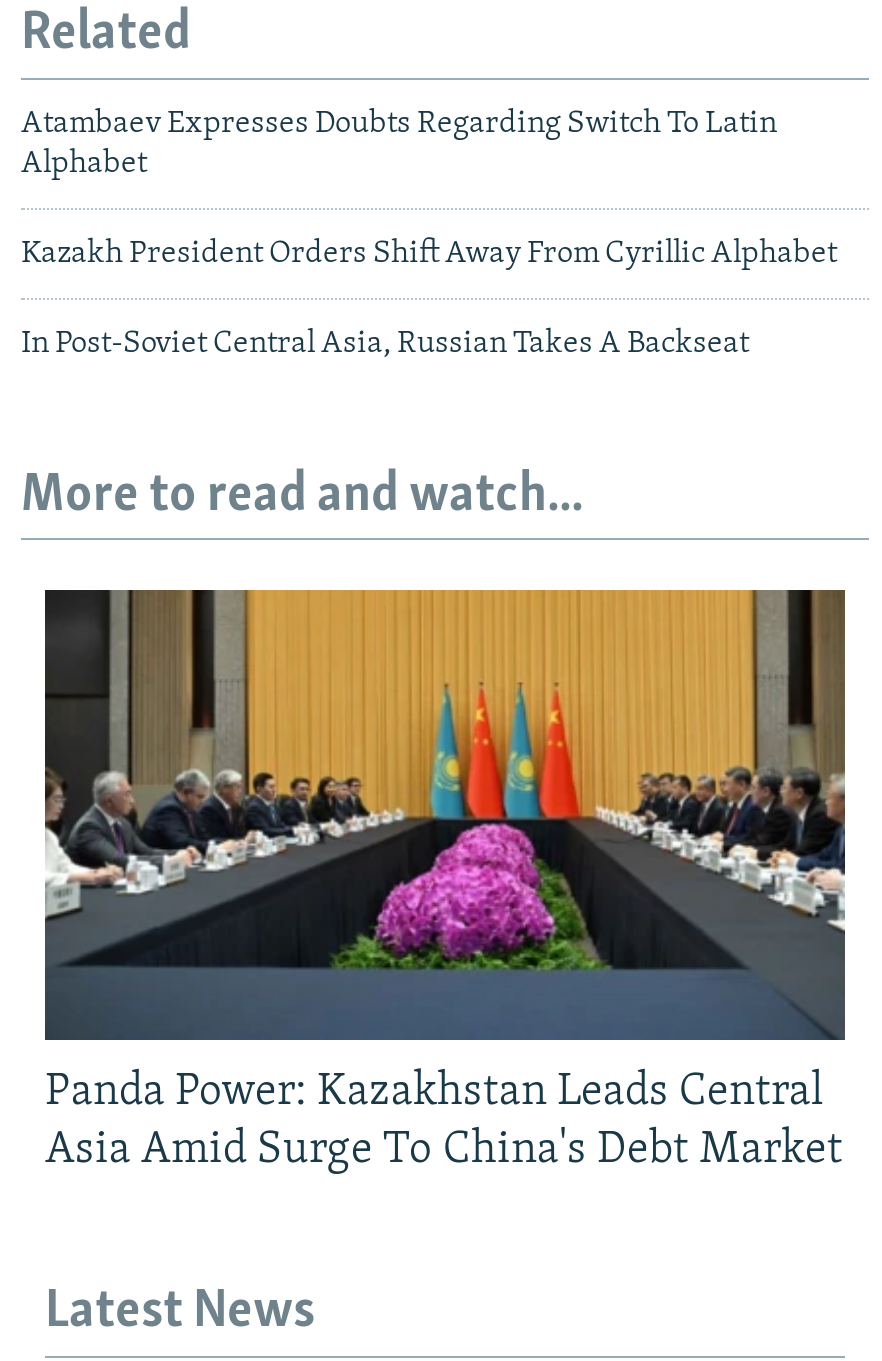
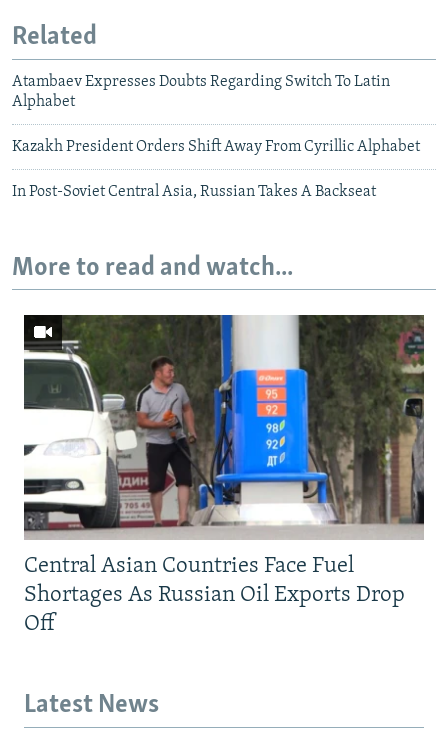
[43,589,845,1175] [image] | Panda Power: Kazakhstan Leads Central | Asia Amid Surge To China's Debt Market -> [24,314,424,636] [image] | Central Asian Countries Face Fuel | Shortages As Russian Oil Exports Drop | Off

